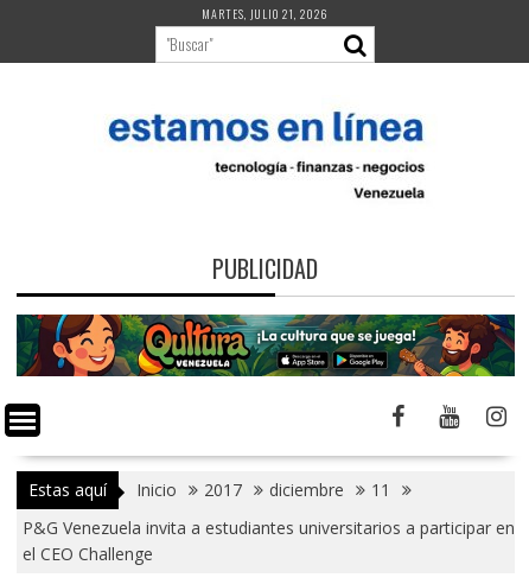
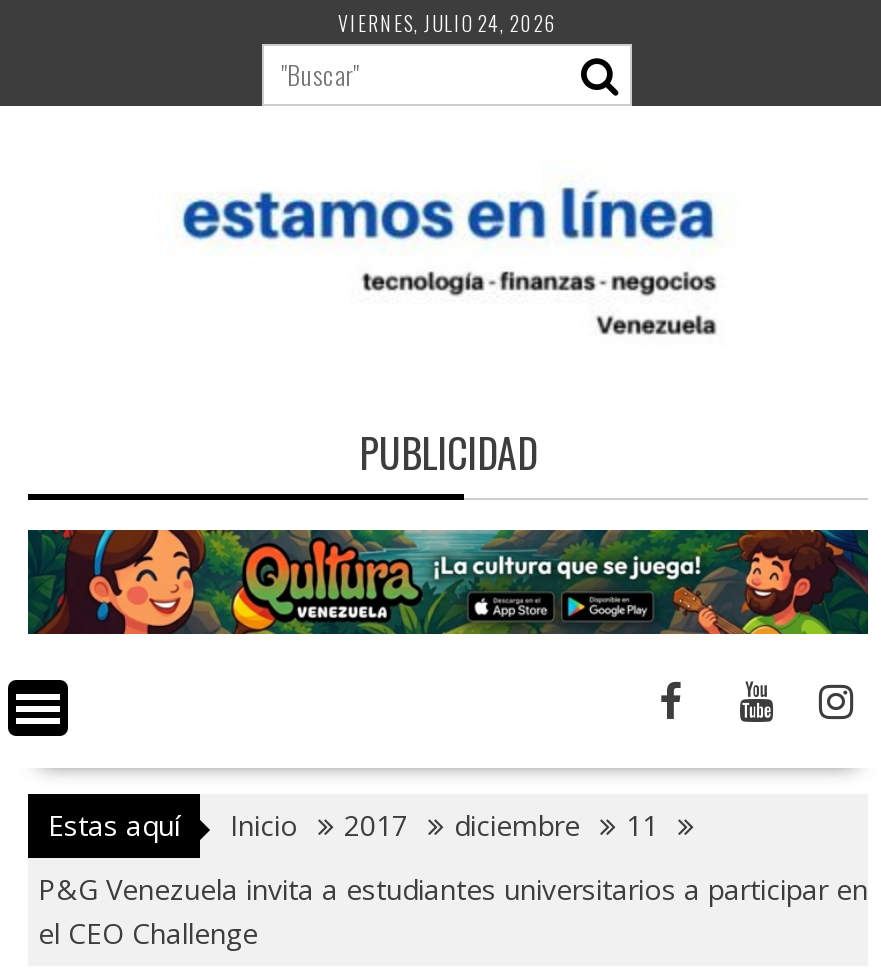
[202,5,329,23] MARTES, JULIO 21, 2026 -> [338,8,558,38] VIERNES, JULIO 24, 2026

